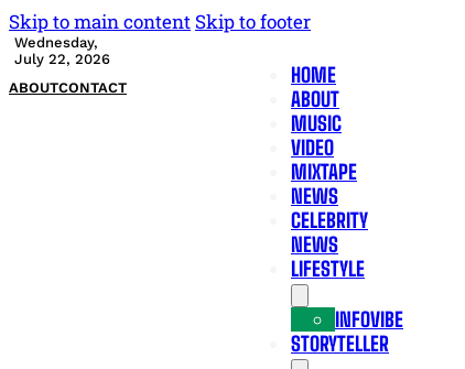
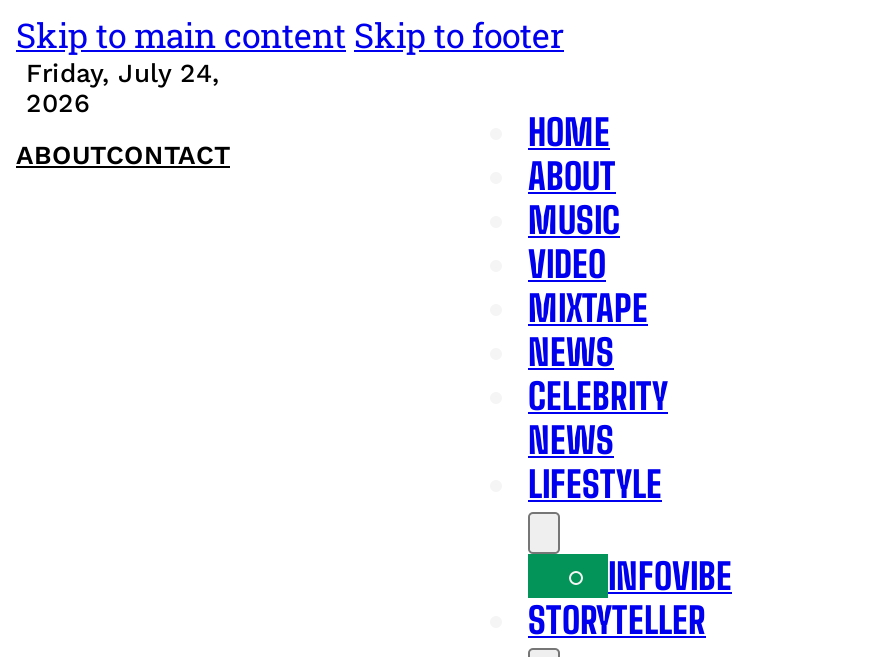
[14,34,110,67] Wednesday, | July 22, 2026 -> [26,58,220,118] Friday, July 24, | 2026

